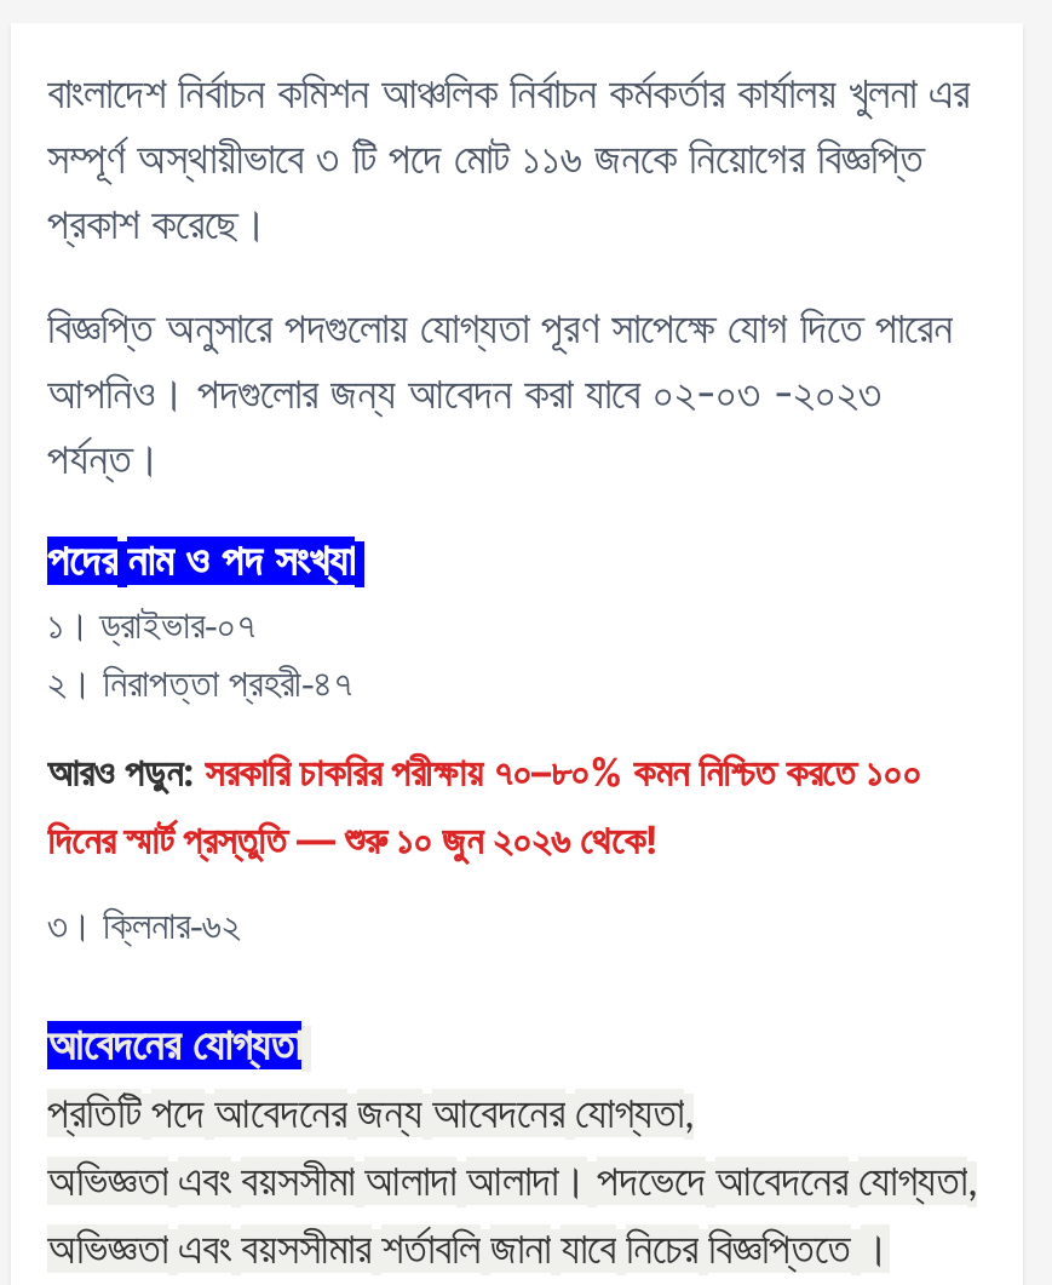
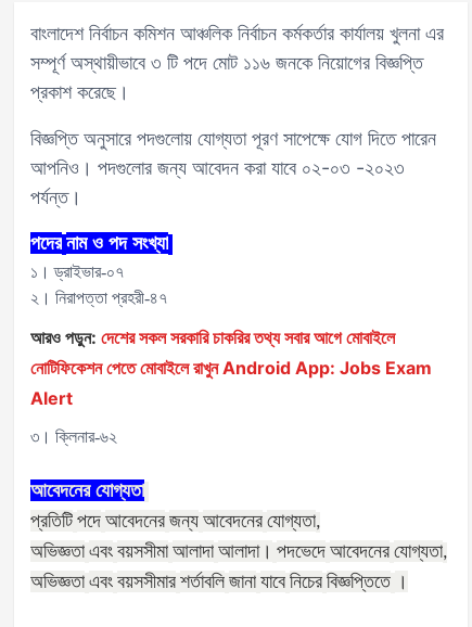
[47,747,921,864] আরও পড়ুন: সরকারি চাকরির পরীক্ষায় ৭০–৮০% কমন নিশ্চিত করতে ১০০ | দিনের স্মার্ট প্রস্তুতি — শুরু ১০ জুন ২০২৬ থেকে! -> [30,327,432,409] আরও পড়ুন: দেশের সকল সরকারি চাকরির তথ্য সবার আগে মোবাইলে | নোটিফিকেশন পেতে মোবাইলে রাখুন Android App: Jobs Exam | Alert

